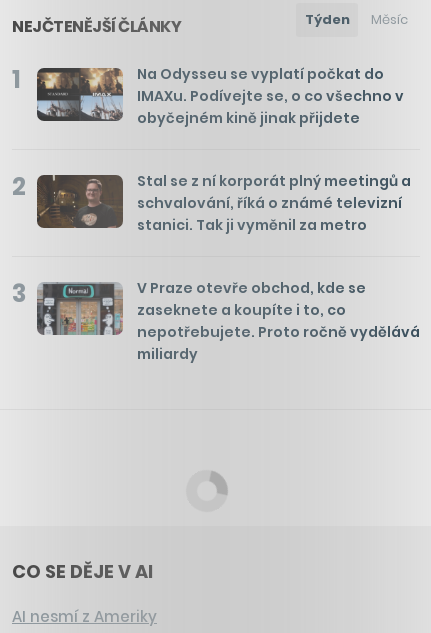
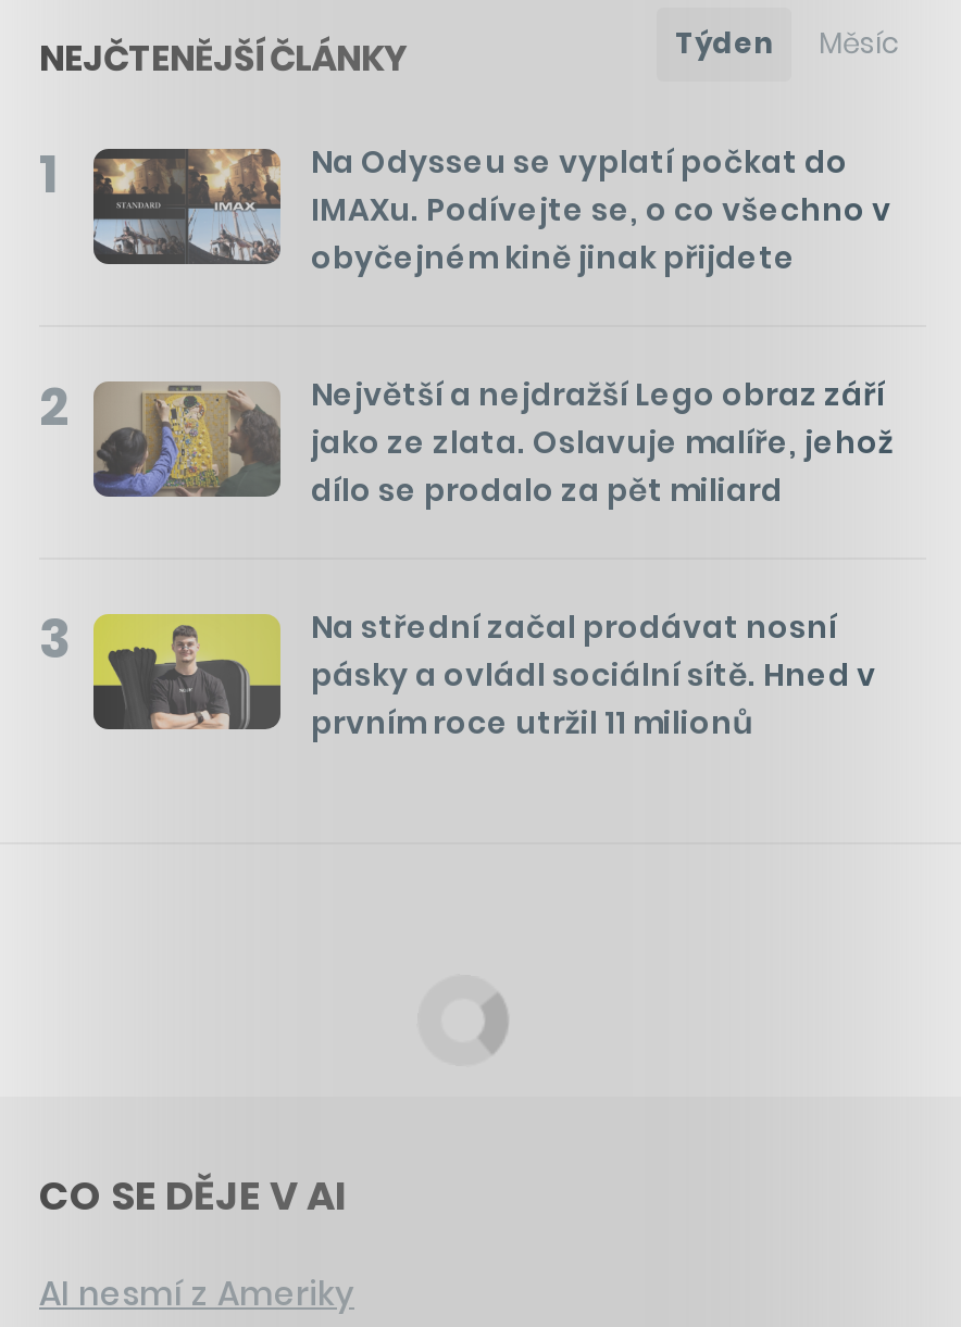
[37,171,411,235] [image] | Stal se z ní korporát plný meetingů a | schvalování, říká o známé televizní | stanici. Tak ji vyměnil za metro -> [91,372,894,511] [image] | Největší a nejdražší Lego obraz září | jako ze zlata. Oslavuje malíře, jehož | dílo se prodalo za pět miliard
[36,278,420,364] [image] | V Praze otevře obchod, kde se | zaseknete a koupíte i to, co | nepotřebujete. Proto ročně vydělává | miliardy -> [91,605,876,744] [image] | Na střední začal prodávat nosní | pásky a ovládl sociální sítě. Hned v | prvním roce utržil 11 milionů

